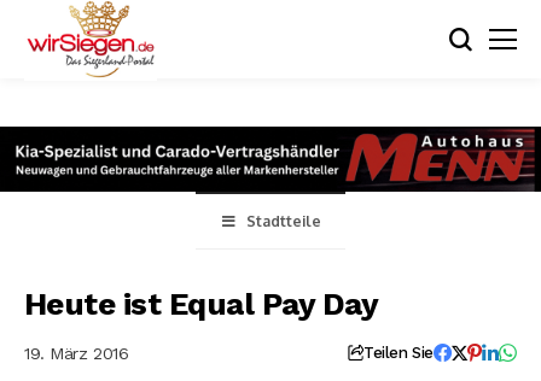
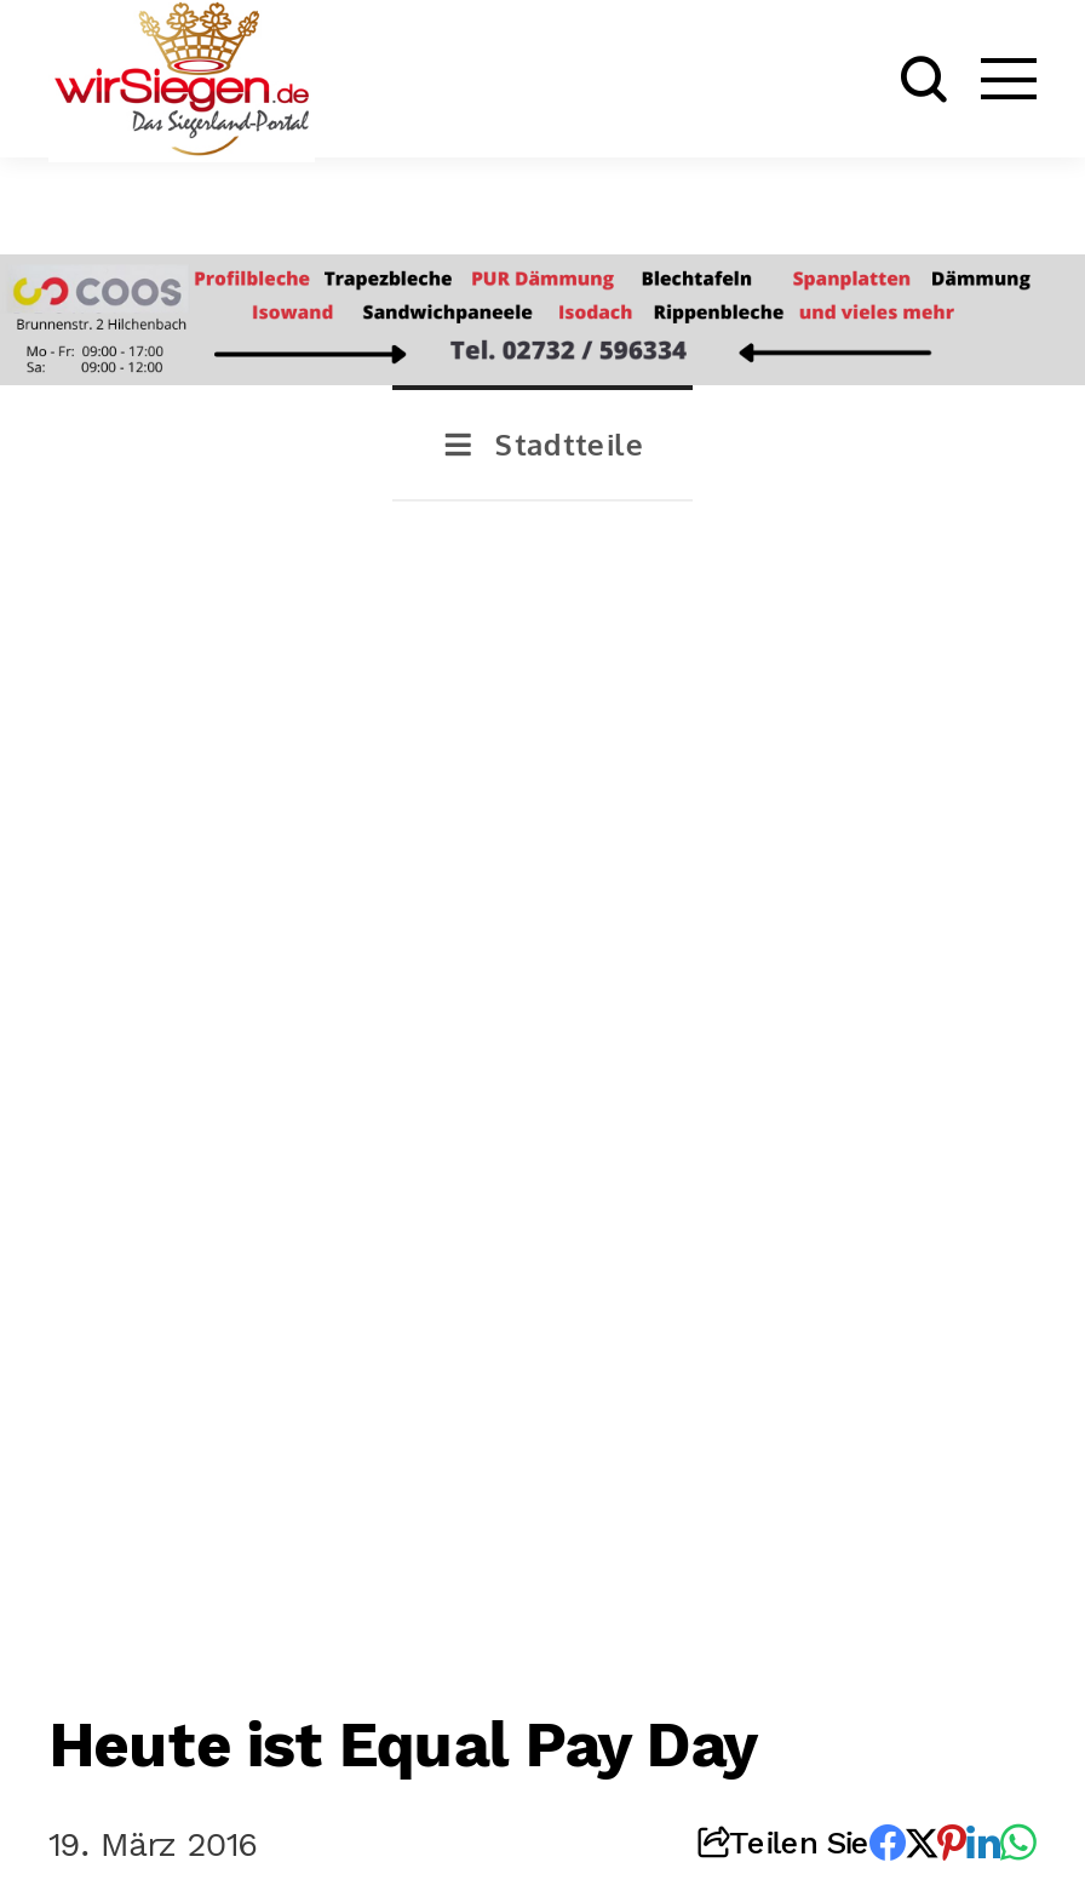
[4,125,537,193] [image] -> [7,254,1078,385] [image]

